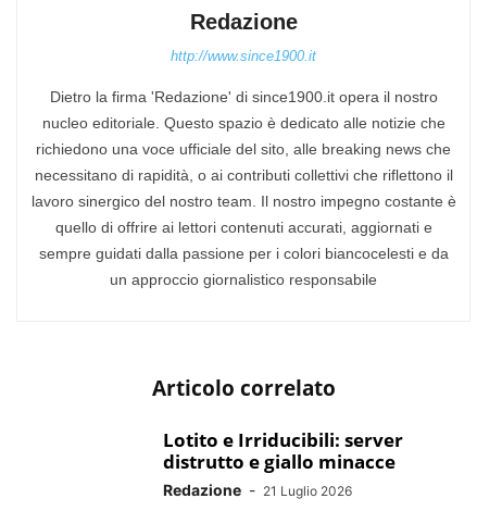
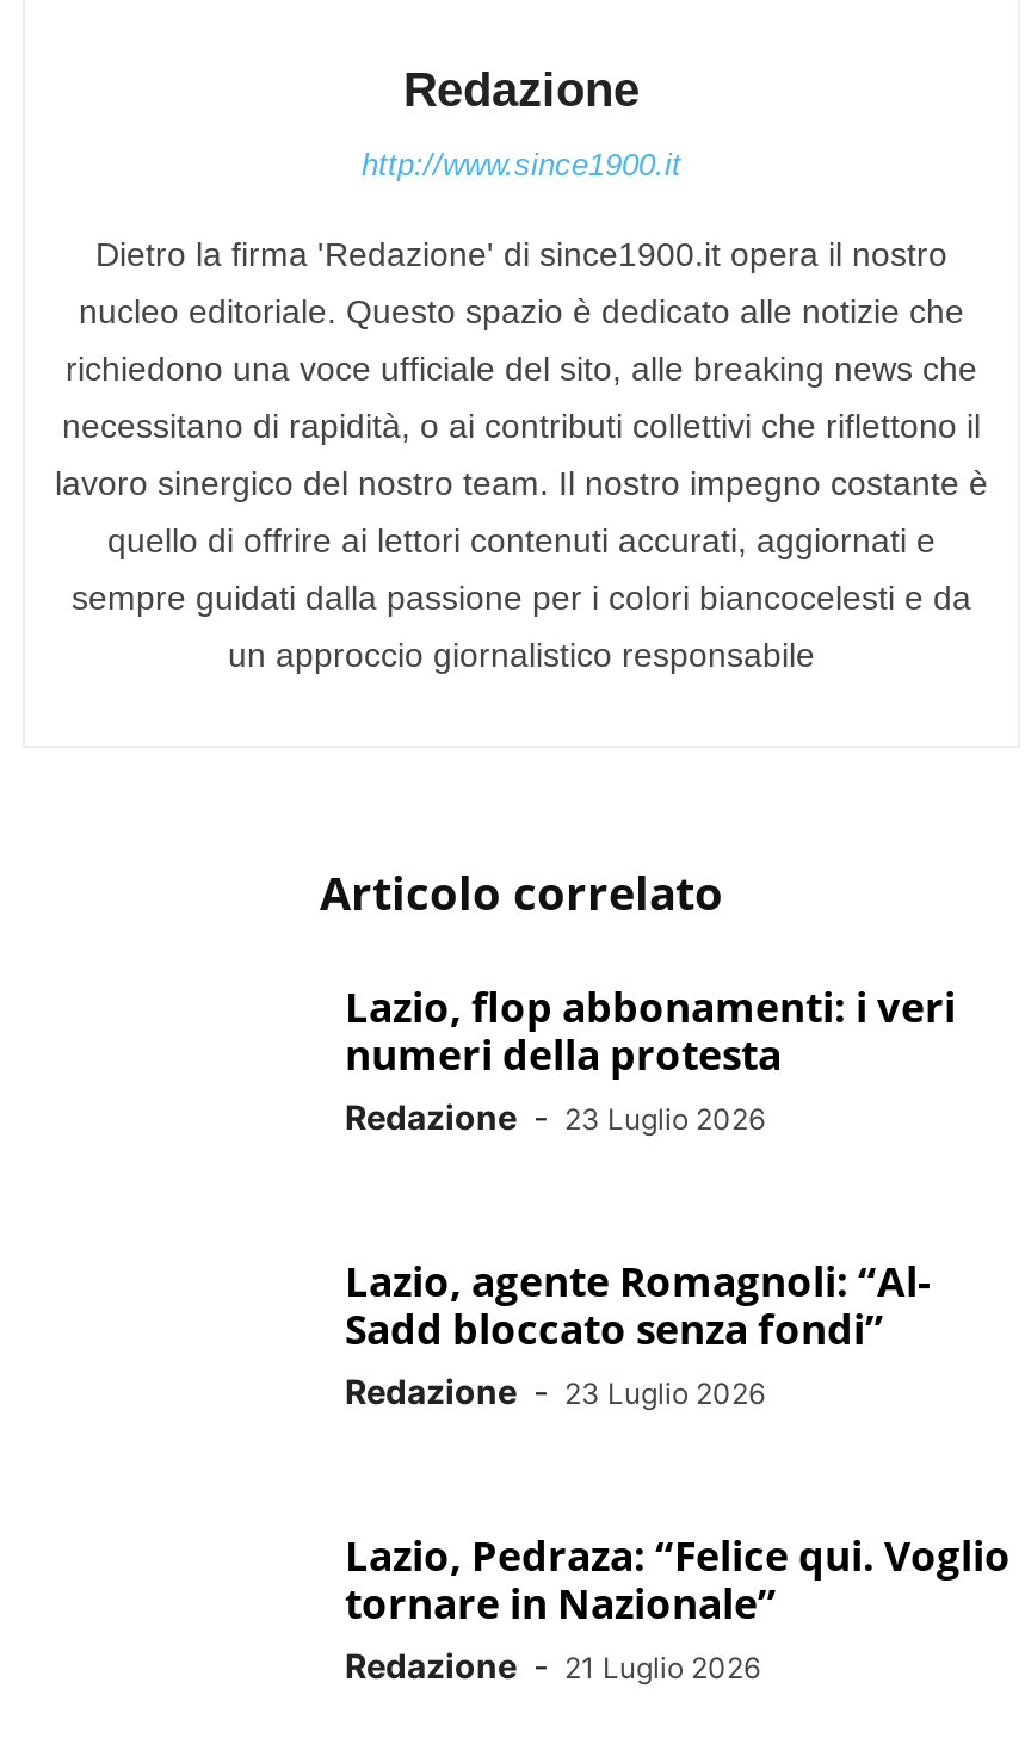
[163,427,403,474] Lotito e Irriducibili: server | distrutto e giallo minacce -> [345,979,1011,1631] Lazio, flop abbonamenti: i veri | numeri della protesta | Redazione - 23 Luglio 2026 | Lazio, agente Romagnoli: “Al- | Sadd bloccato senza fondi” | Redazione - 23 Luglio 2026 | Lazio, Pedraza: “Felice qui. Voglio | tornare in Nazionale”

